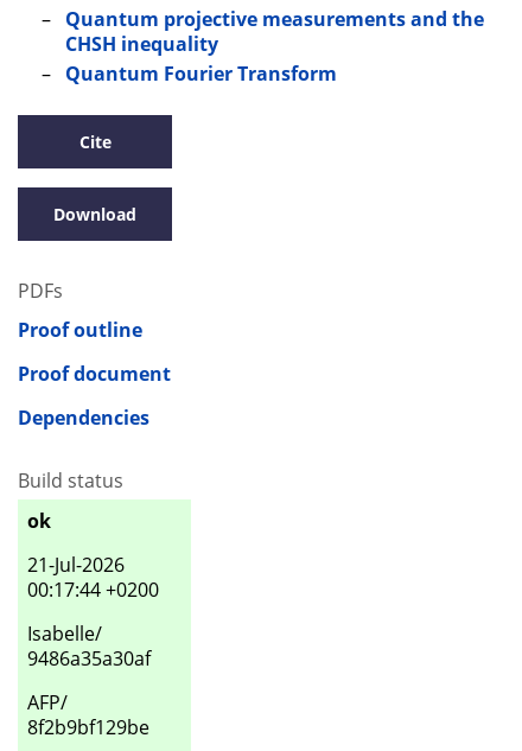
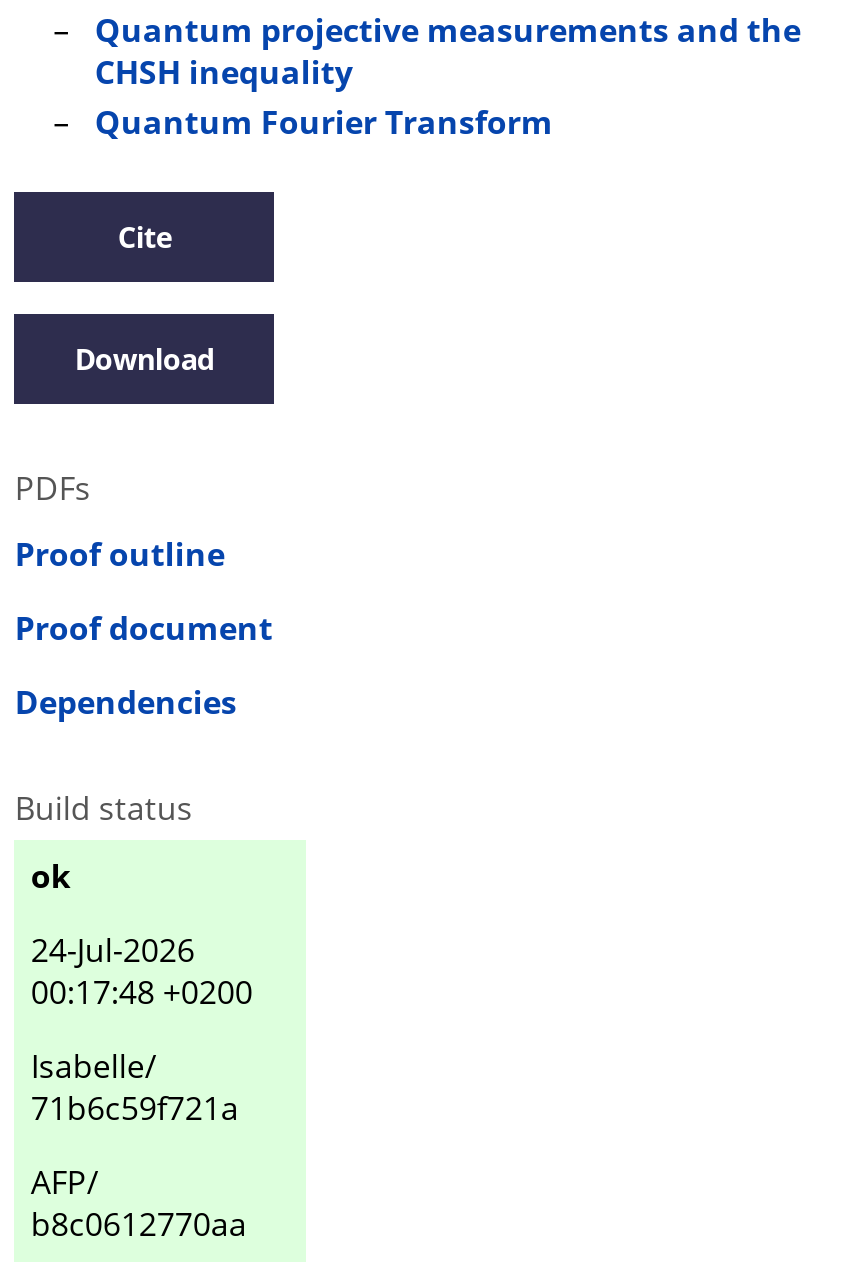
[28,551,159,602] 21-Jul-2026 | 00:17:44 +0200 -> [31,928,253,1014] 24-Jul-2026 | 00:17:48 +0200
[28,645,151,671] 9486a35a30af -> [31,1086,239,1130] 71b6c59f721a
[28,714,150,740] 8f2b9bf129be -> [31,1202,247,1246] b8c0612770aa

